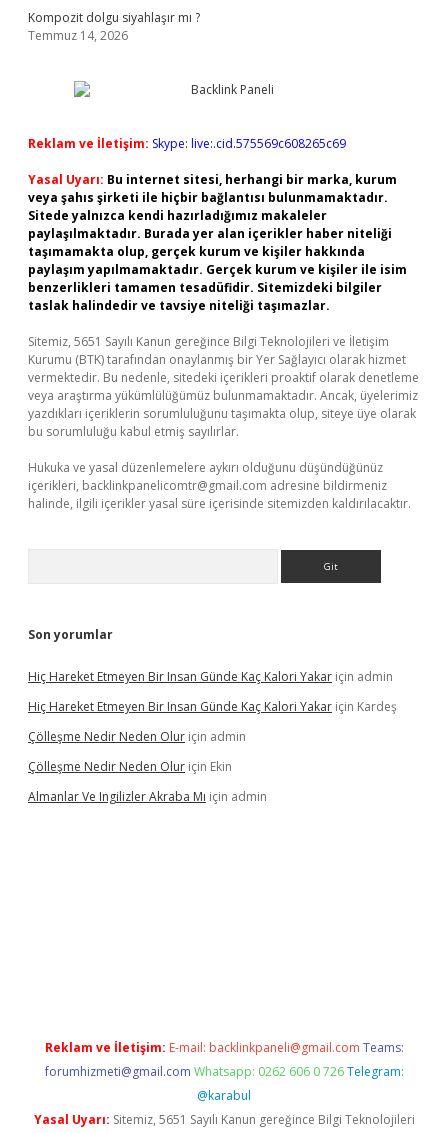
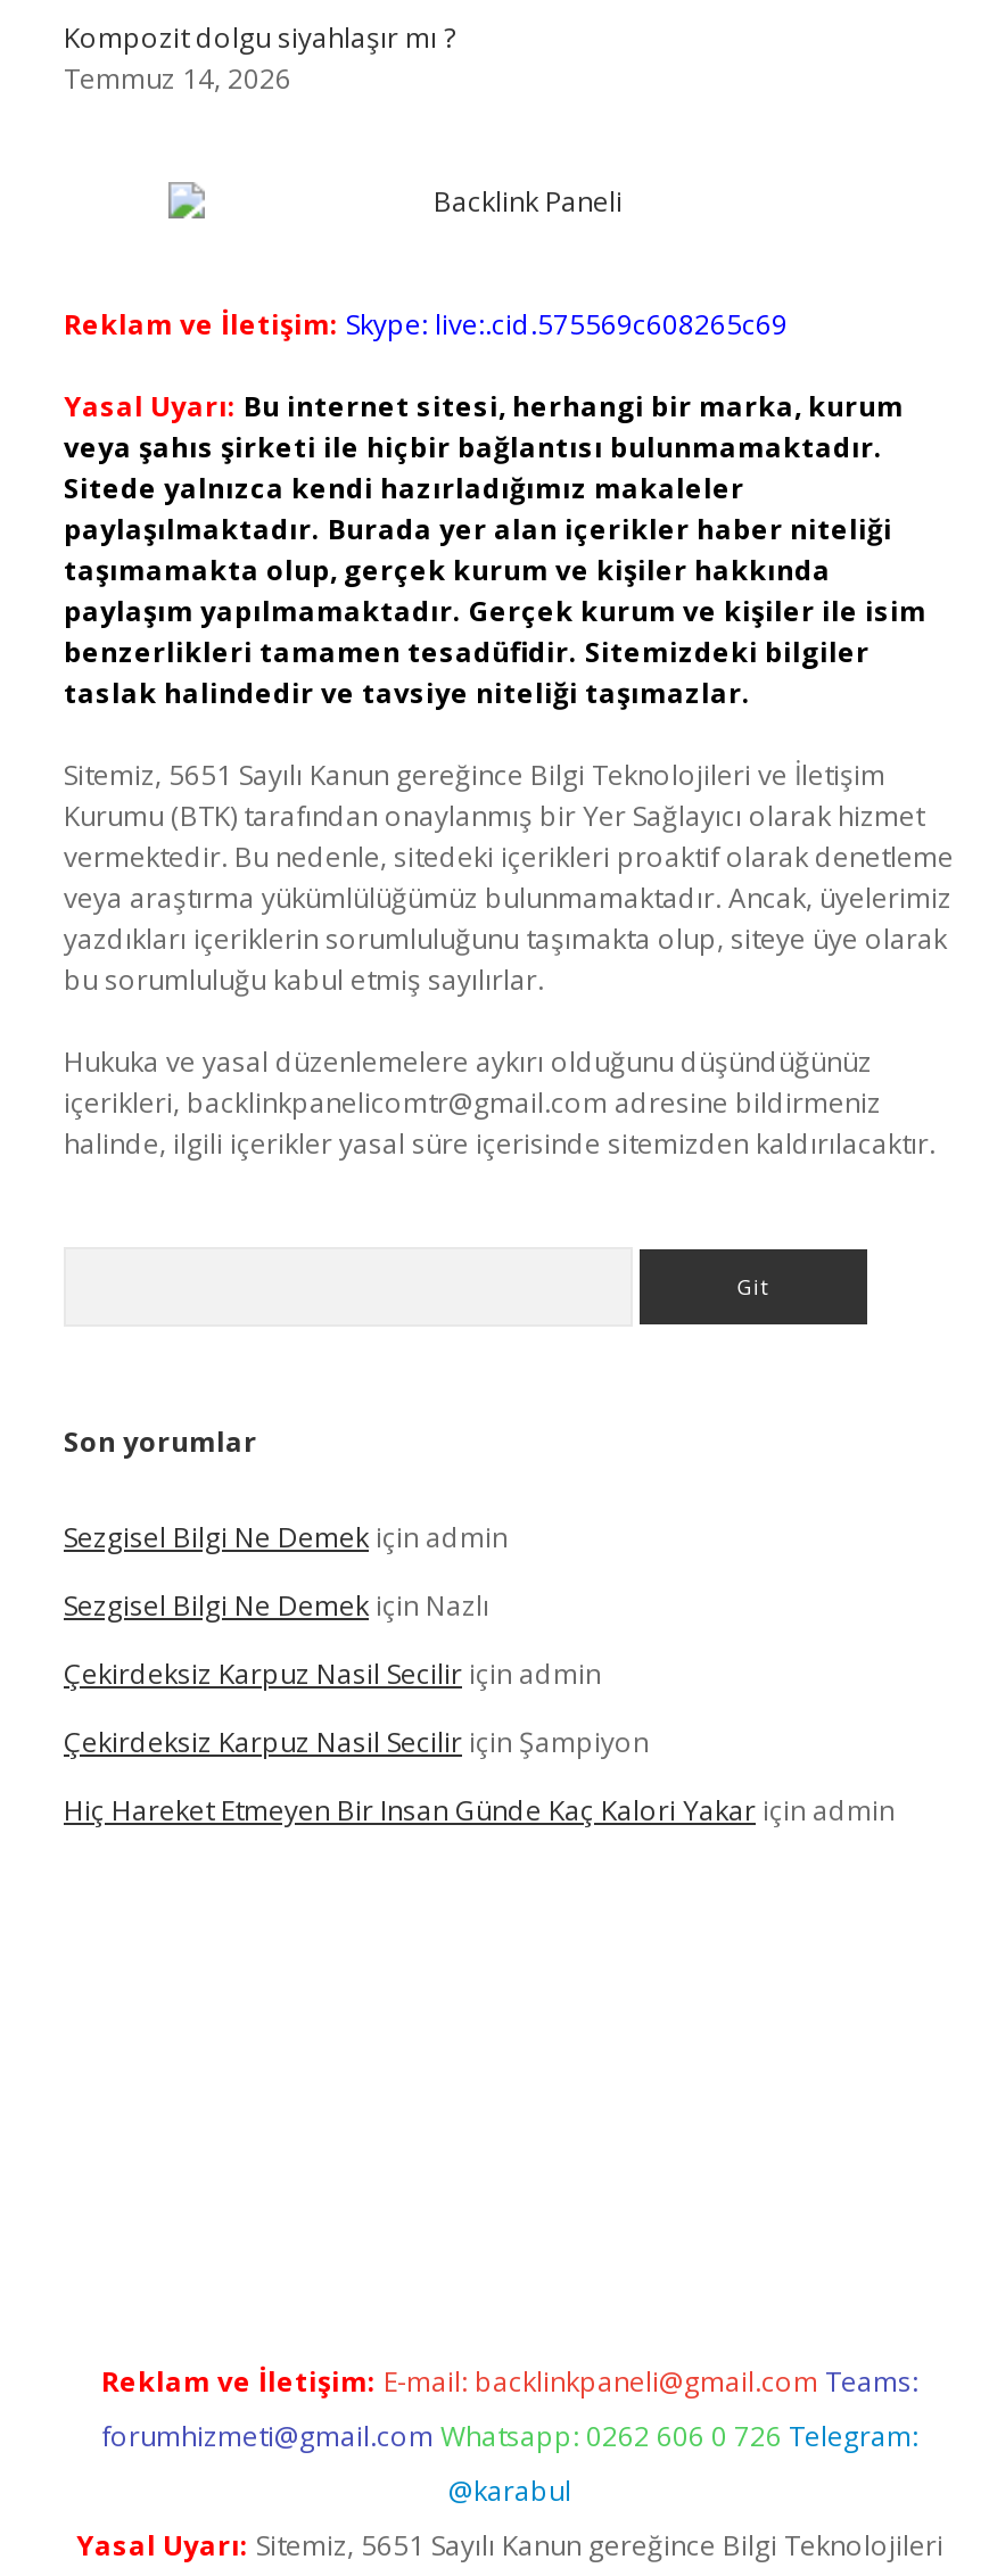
none -> [64,1518,649,1761] Sezgisel Bilgi Ne Demek için admin | Sezgisel Bilgi Ne Demek için Nazlı | Çekirdeksiz Karpuz Nasil Secilir için admin | Çekirdeksiz Karpuz Nasil Secilir için Şampiyon
moved [28,668,393,685] -> [64,1791,895,1830]: Hiç Hareket Etmeyen Bir Insan Günde Kaç Kalori Yakar için admin
[28,698,397,805] Hiç Hareket Etmeyen Bir Insan Günde Kaç Kalori Yakar için Kardeş | Çölleşme Nedir Neden Olur için admin | Çölleşme Nedir Neden Olur için Ekin | Almanlar Ve Ingilizler Akraba Mı için admin -> none

